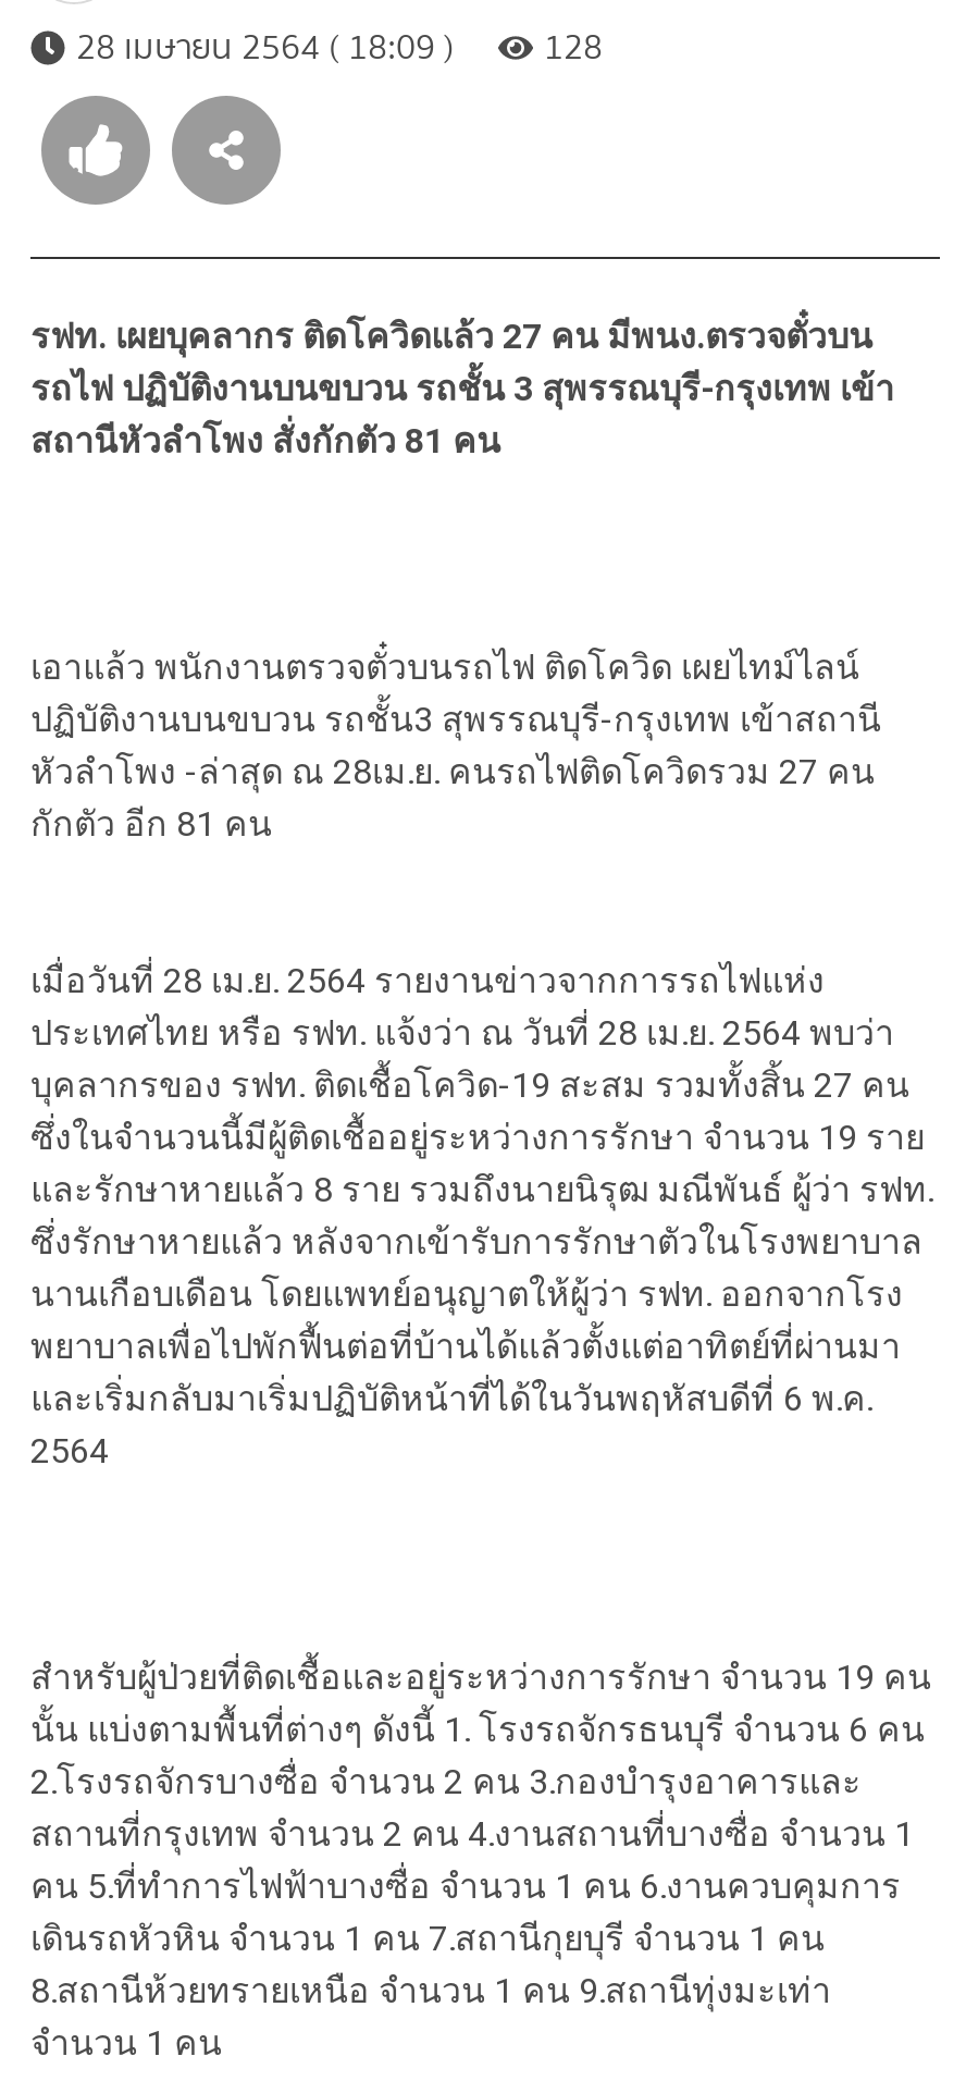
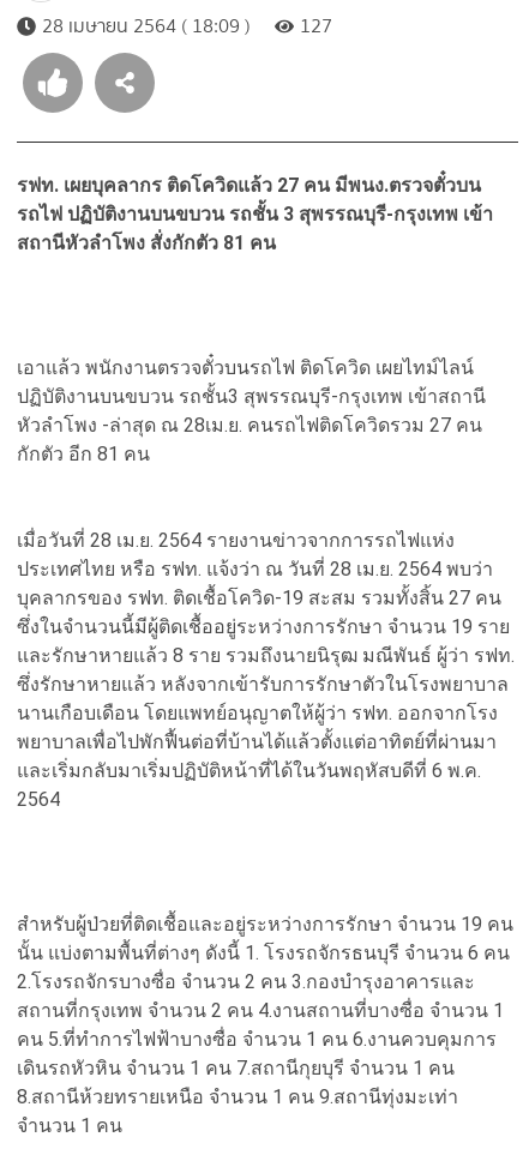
[76,22,603,72] 28 เมษายน 2564 ( 18:09 ) 128 -> [42,12,332,39] 28 เมษายน 2564 ( 18:09 ) 127

